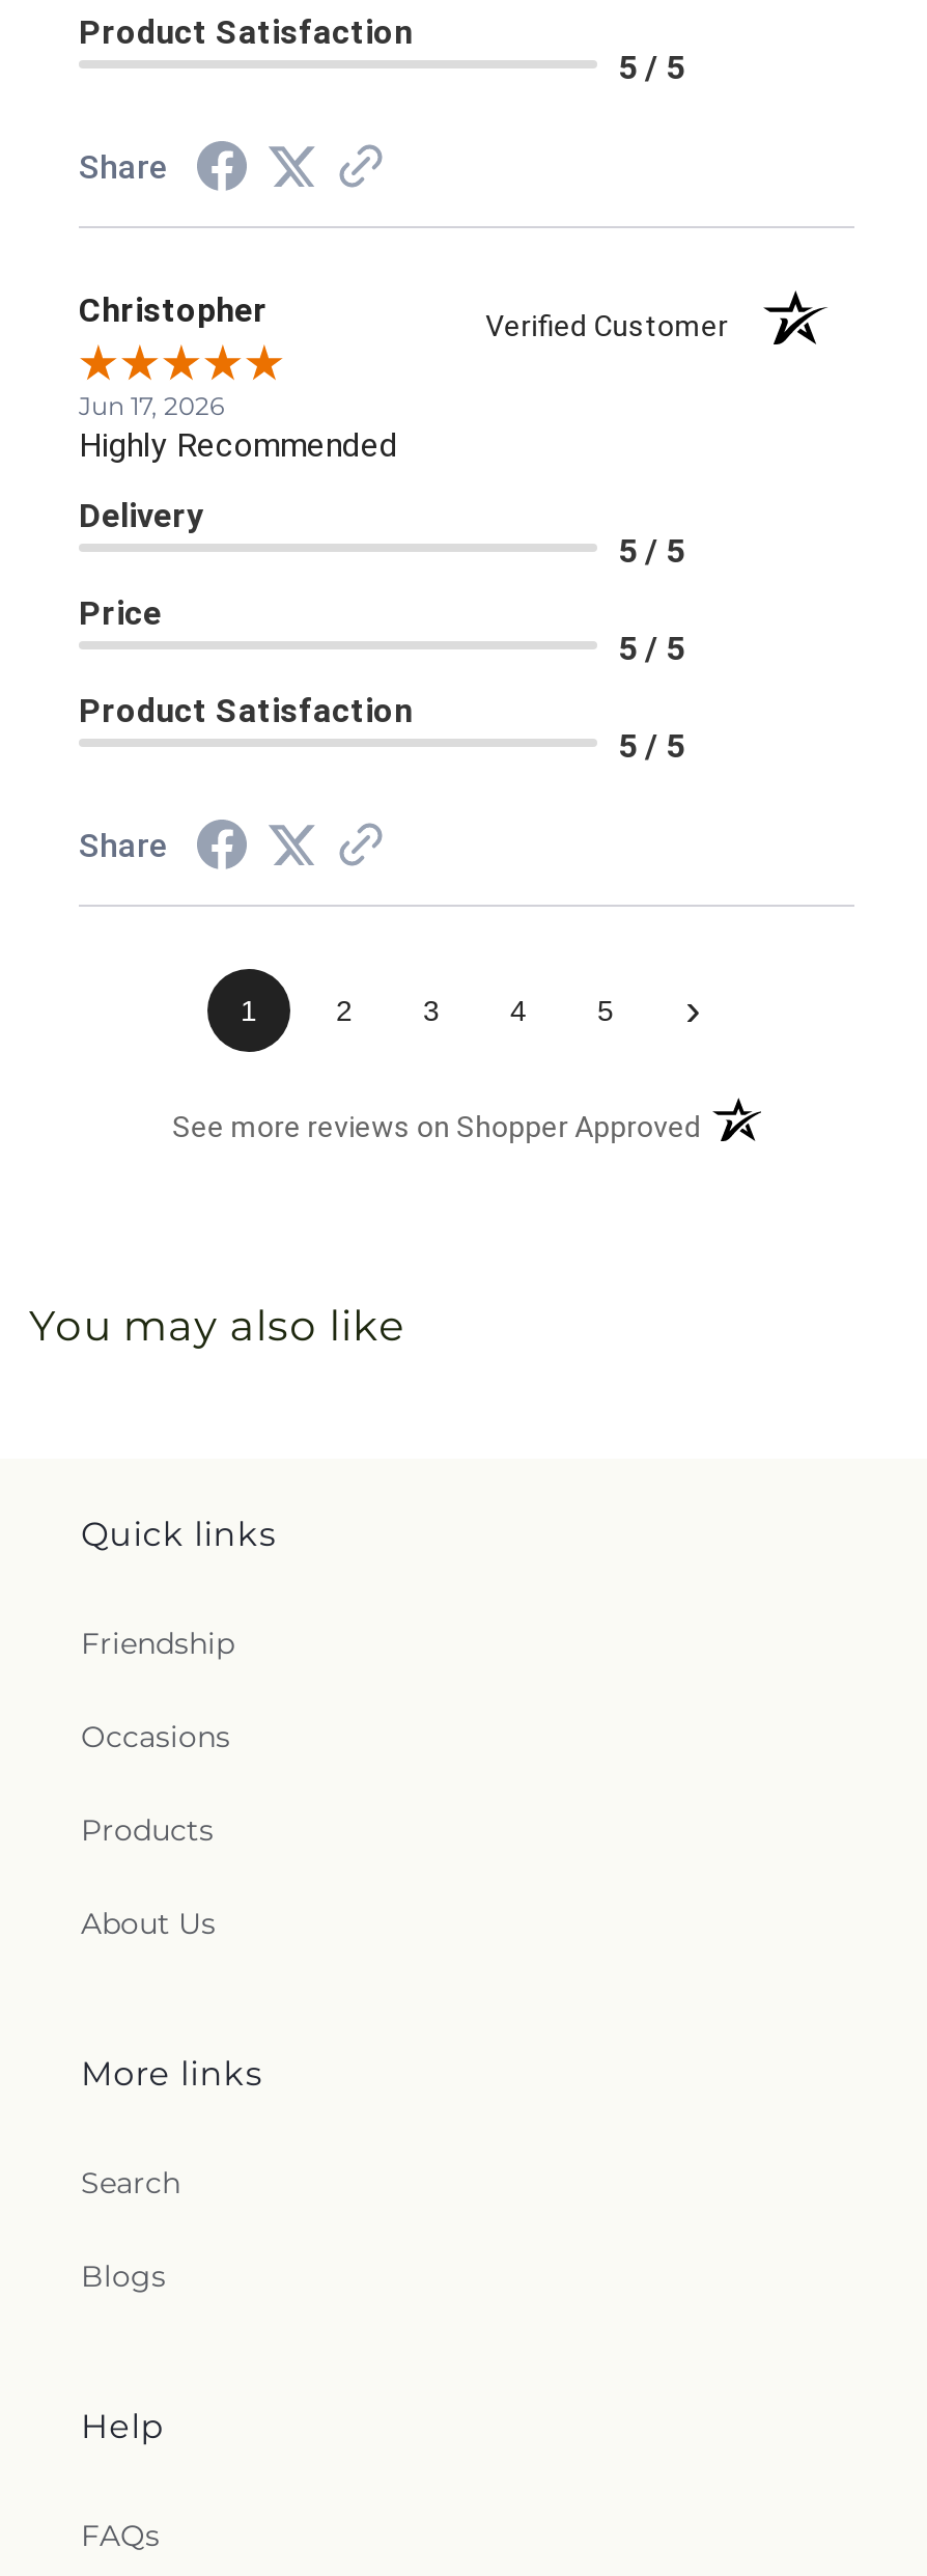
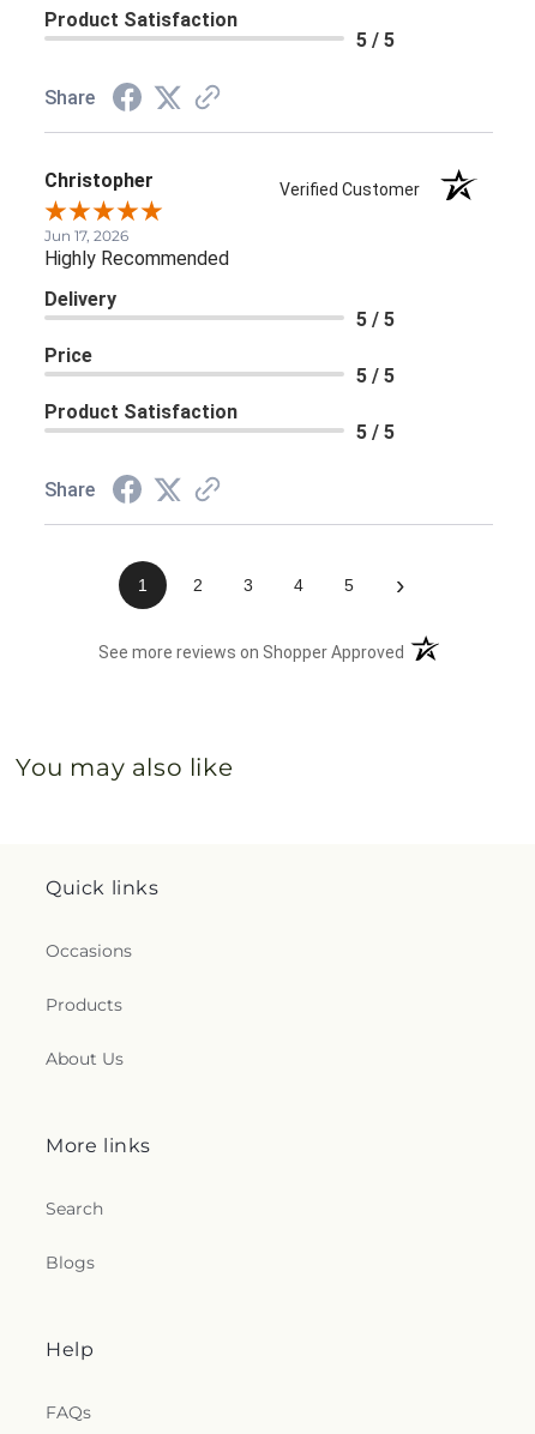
[81,1625,234,1662] Friendship -> none

